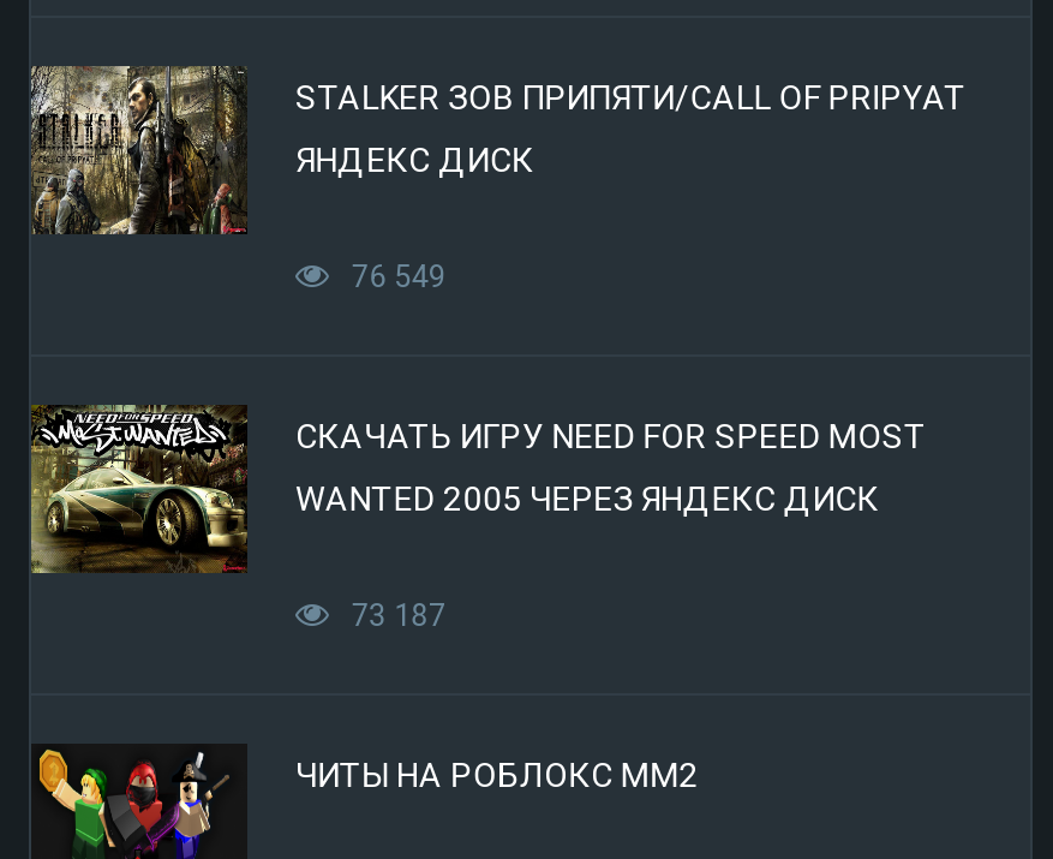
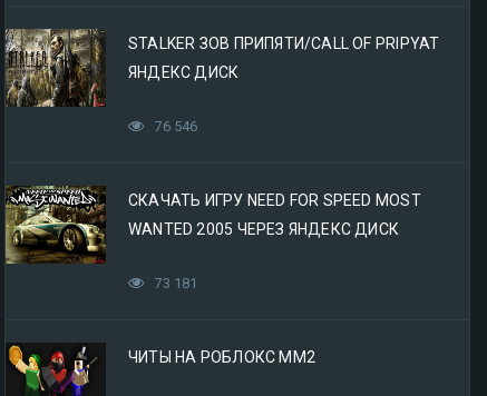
[344,258,446,294] 76 549 -> [151,118,198,134] 76 546
[344,597,446,633] 73 187 -> [151,275,198,291] 73 181

